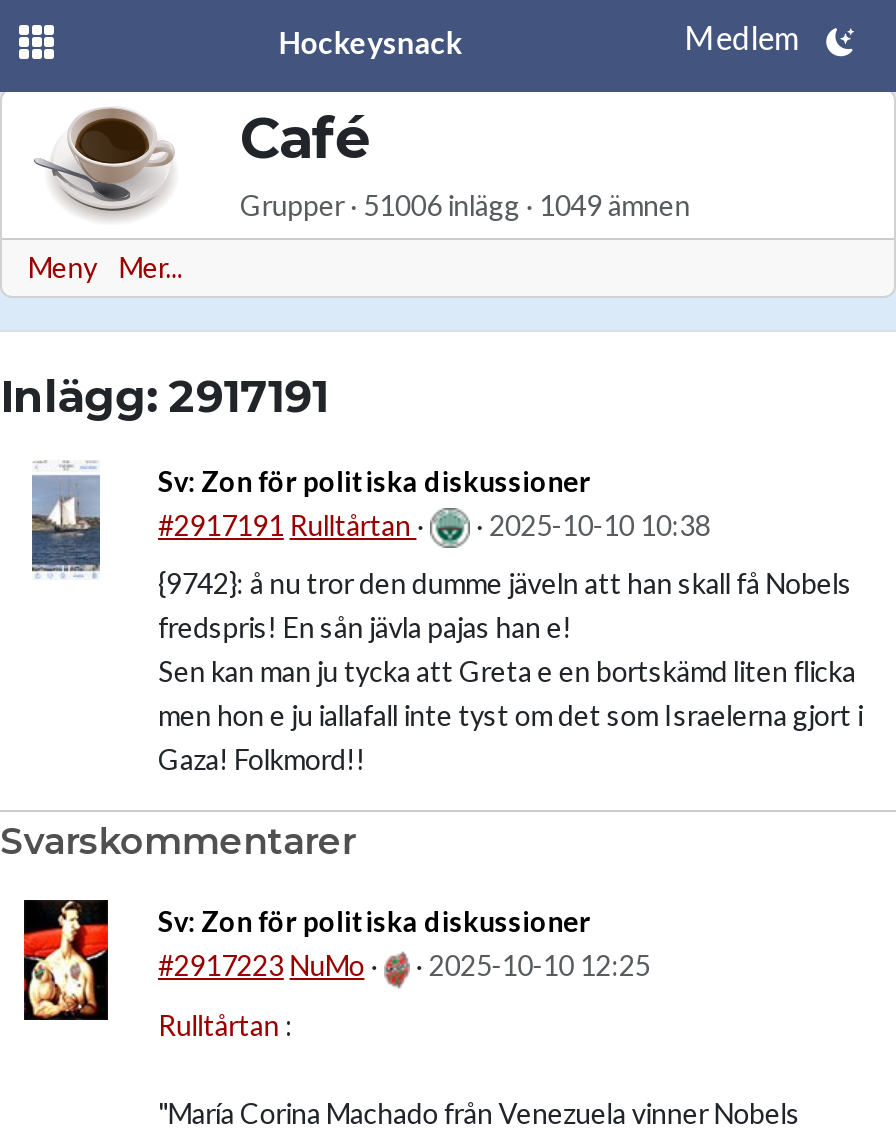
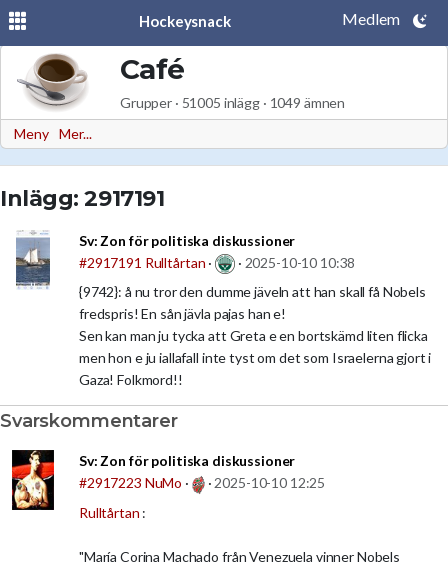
[240,188,690,222] Grupper · 51006 inlägg · 1049 ämnen -> [120,94,345,111] Grupper · 51005 inlägg · 1049 ämnen

